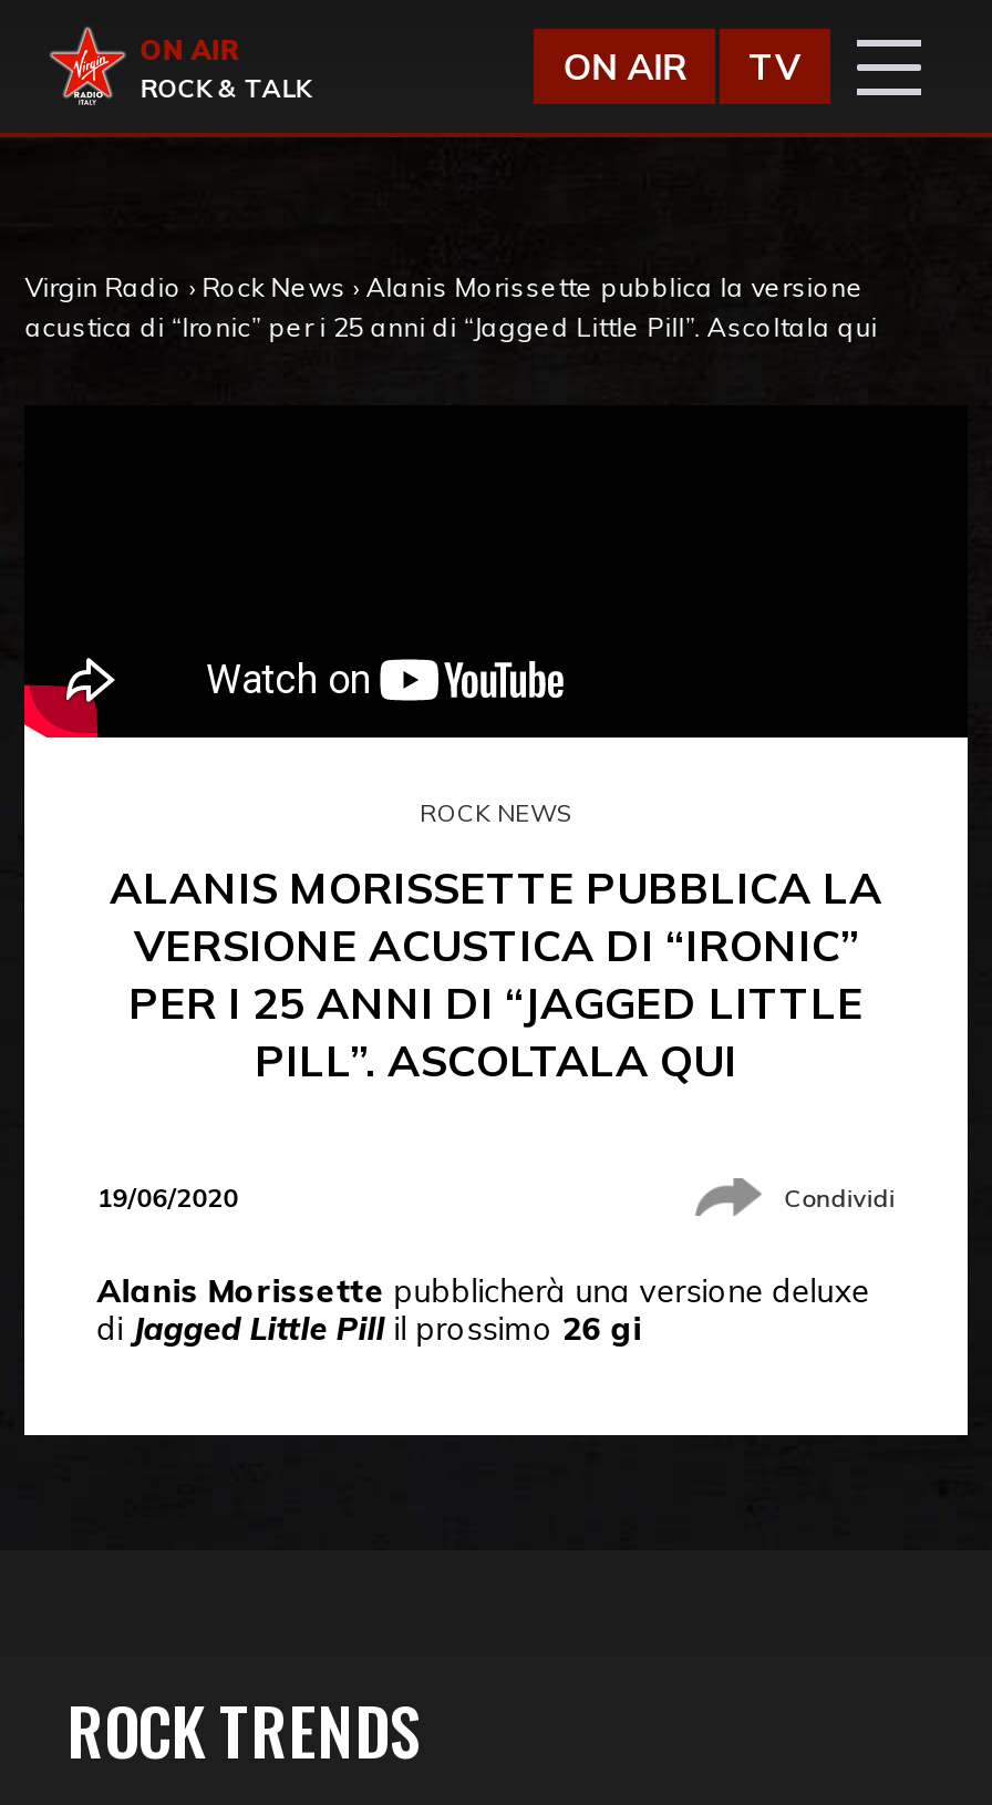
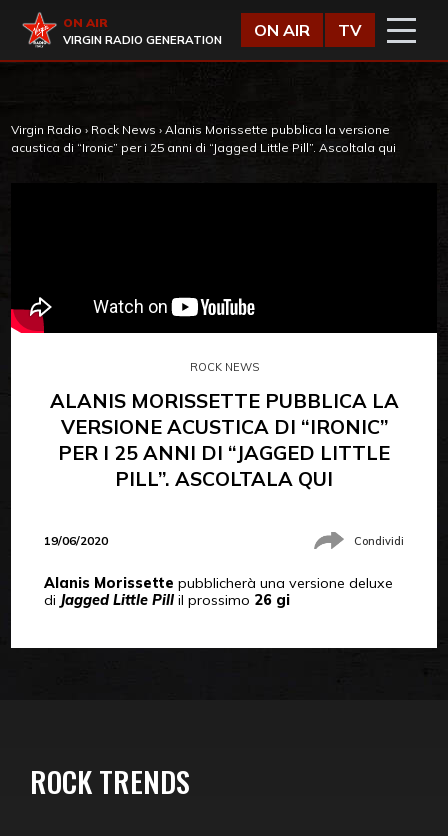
[140,73,310,104] ROCK & TALK -> [63,33,222,47] VIRGIN RADIO GENERATION

